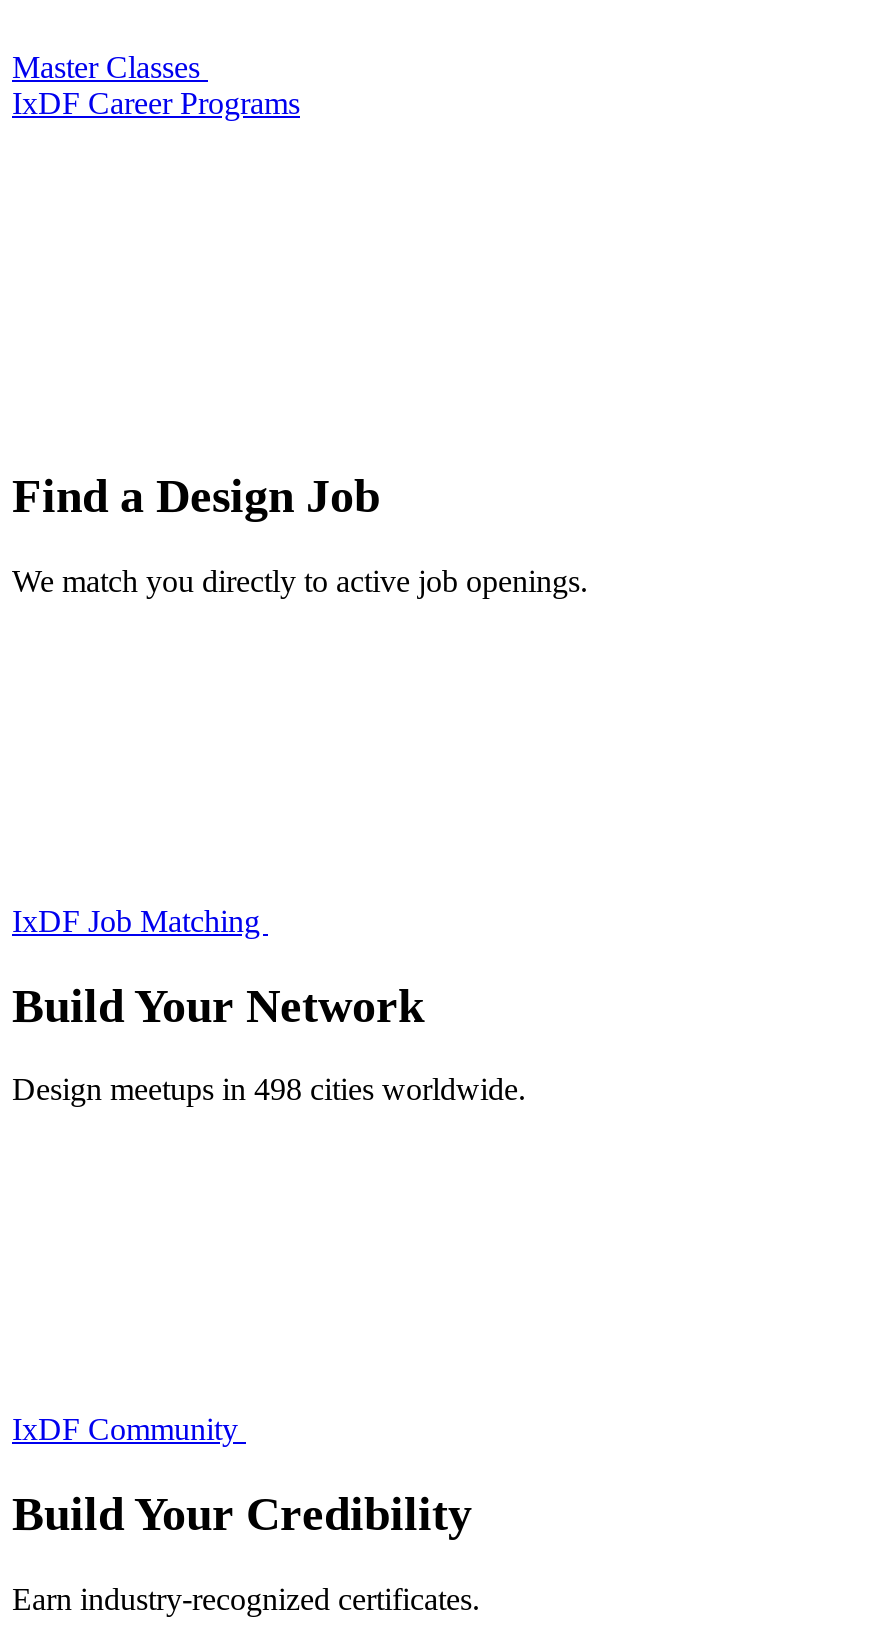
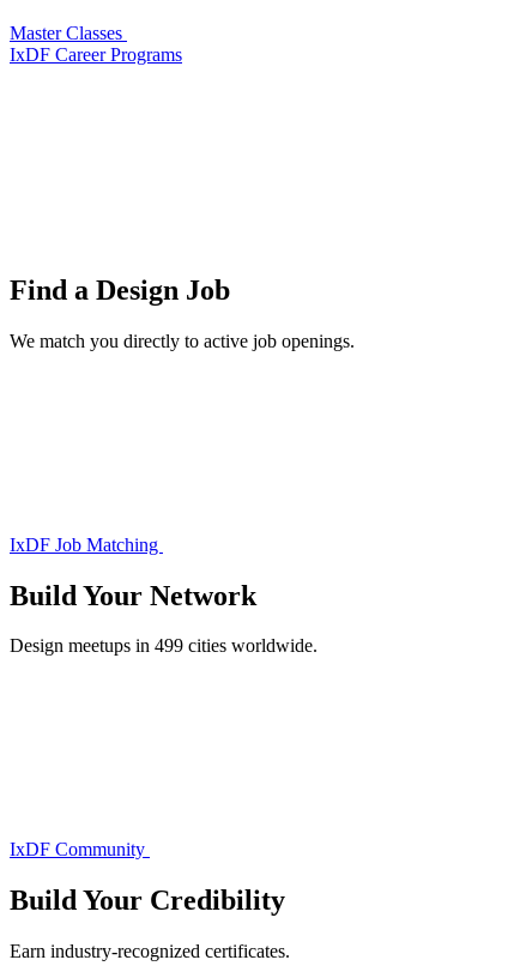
[12,1073,526,1107] Design meetups in 498 cities worldwide. -> [10,636,318,656] Design meetups in 499 cities worldwide.

